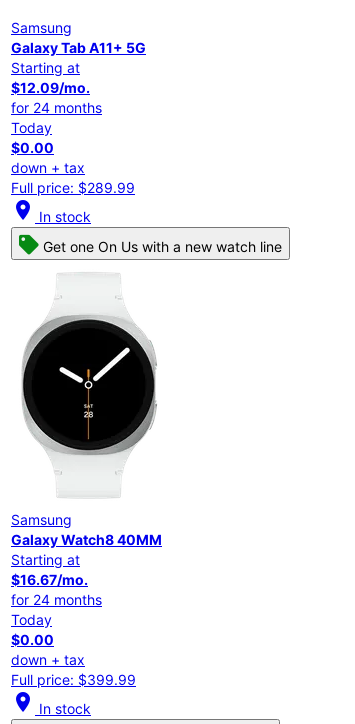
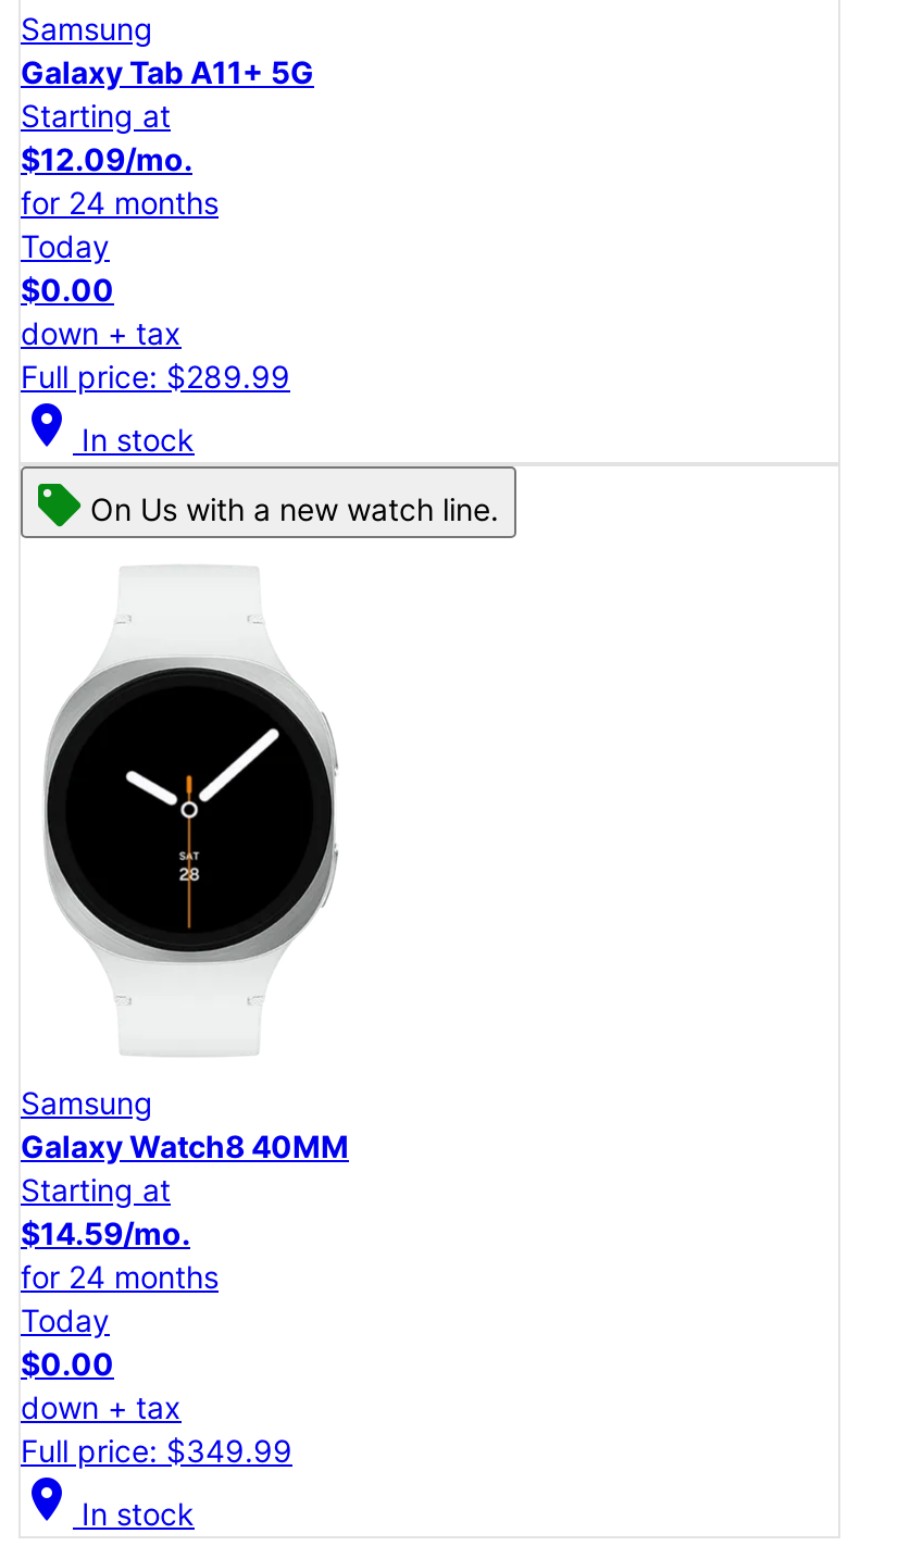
[43,238,282,255] Get one On Us with a new watch line -> [90,491,499,528] On Us with a new watch line.
[11,571,88,588] $16.67/mo. -> [21,1214,190,1251] $14.59/mo.
[11,671,136,688] Full price: $399.99 -> [21,1432,292,1469] Full price: $349.99

